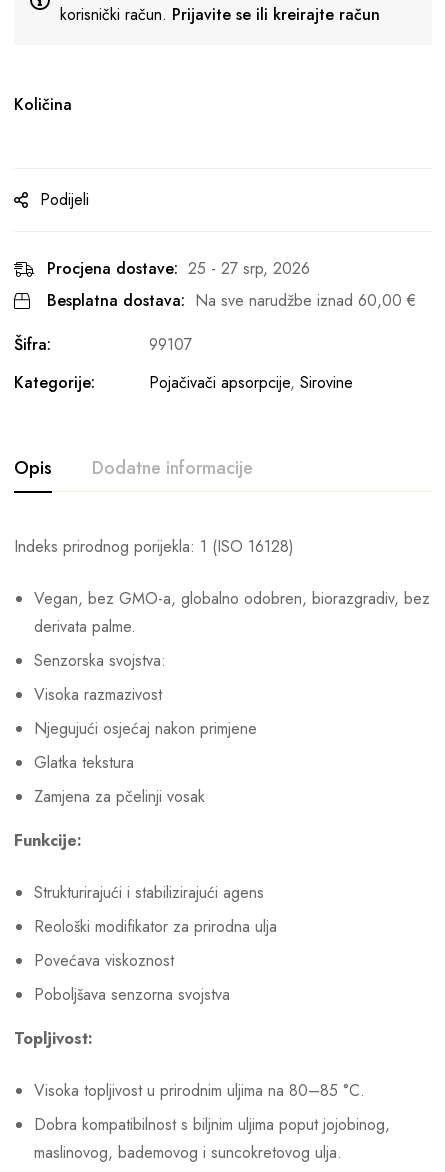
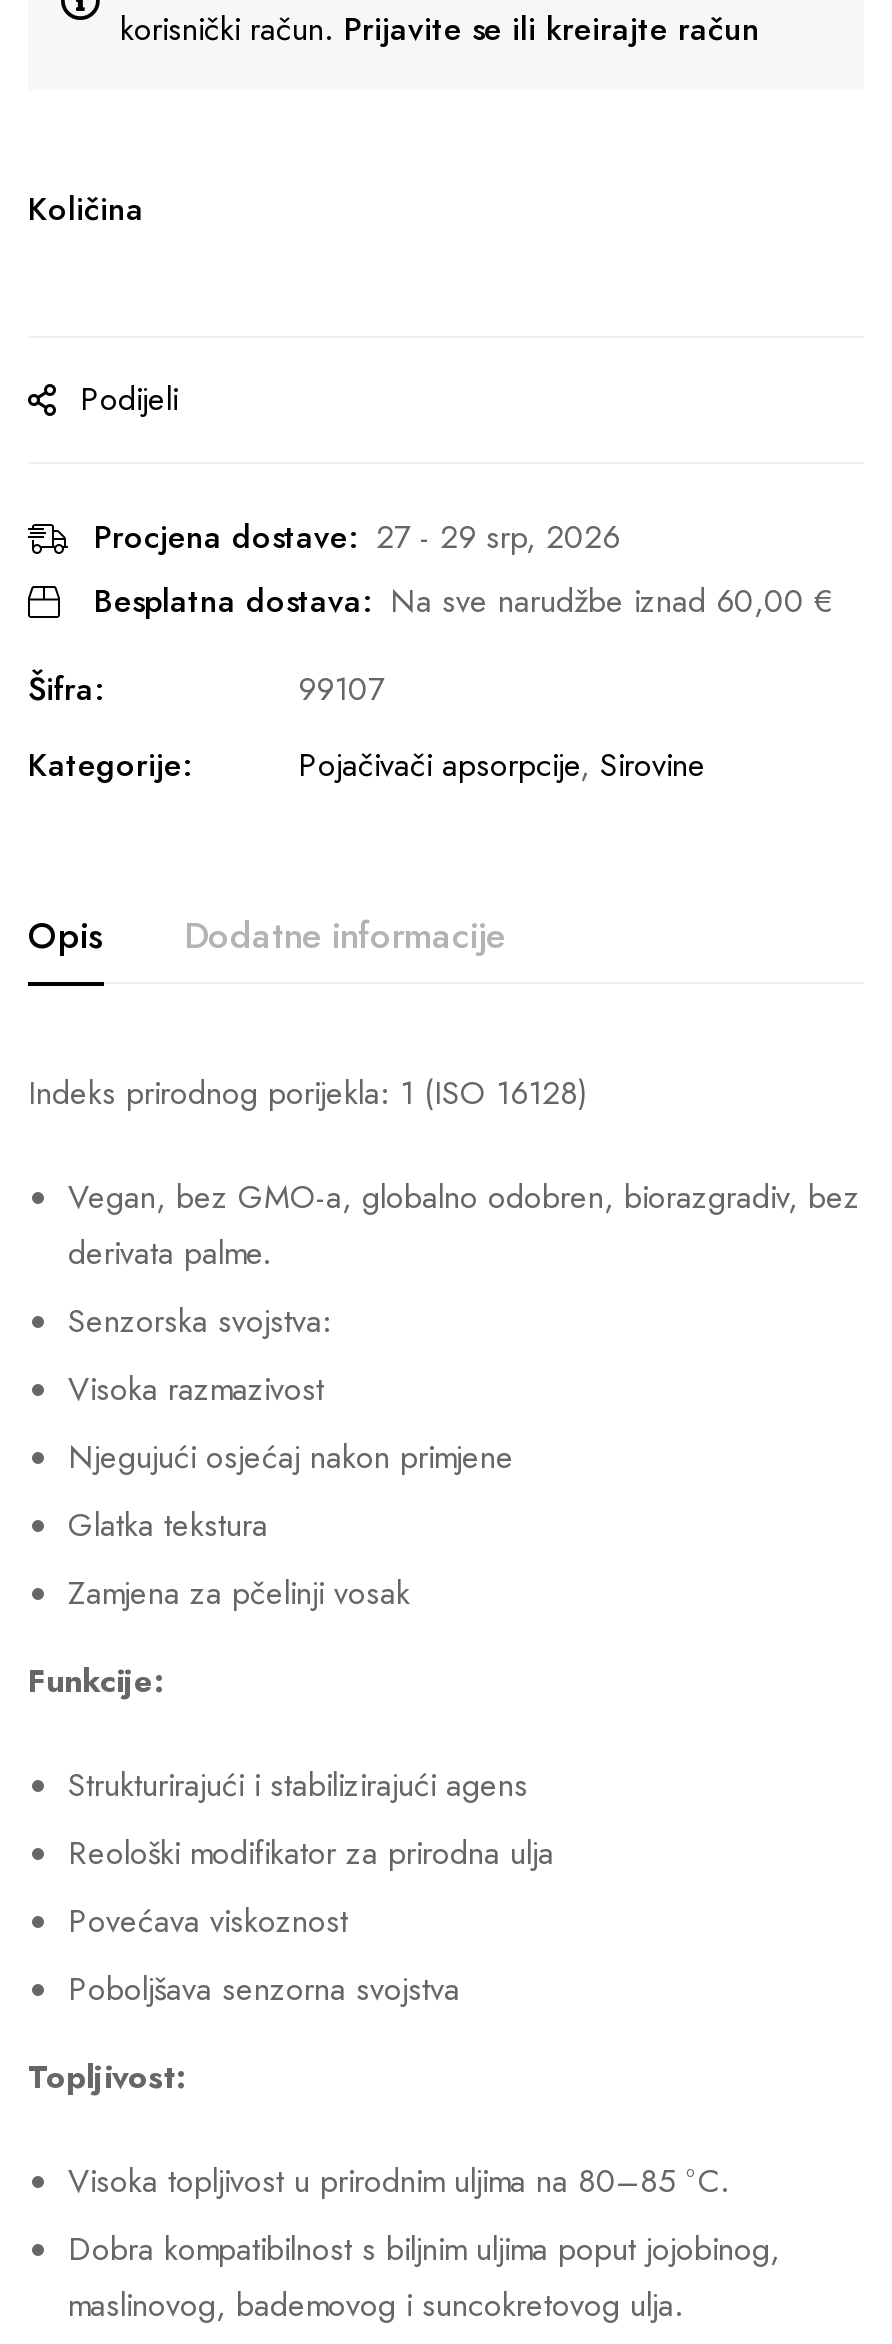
[47,257,310,280] Procjena dostave: 25 - 27 srp, 2026 -> [94,514,620,560] Procjena dostave: 27 - 29 srp, 2026

